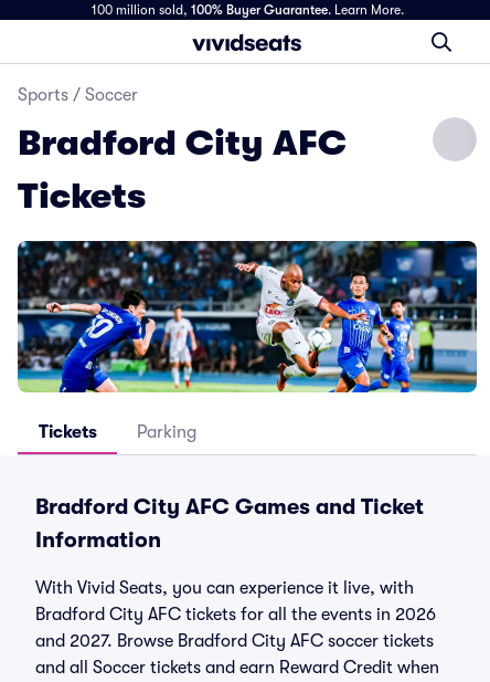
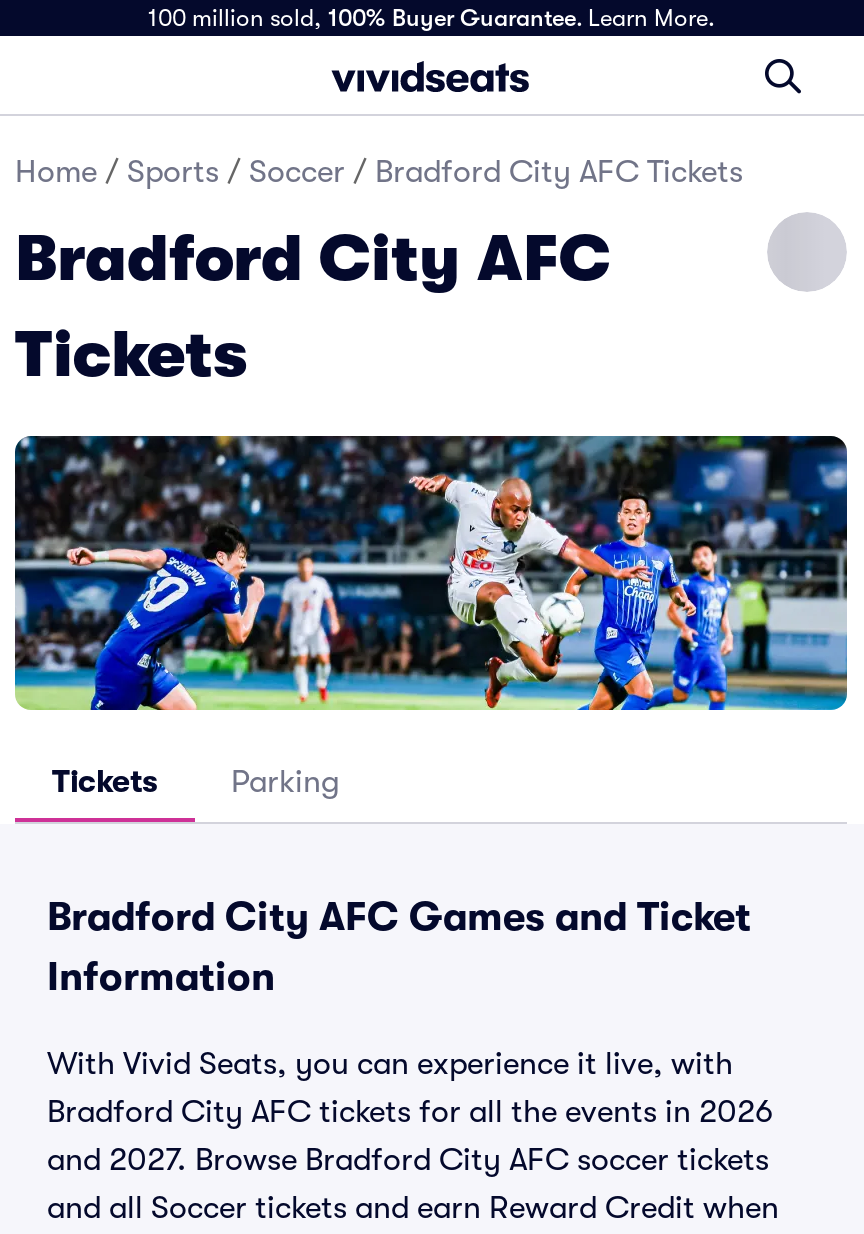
[18,85,138,105] Sports / Soccer -> [15,154,743,190] Home / Sports / Soccer / Bradford City AFC Tickets

